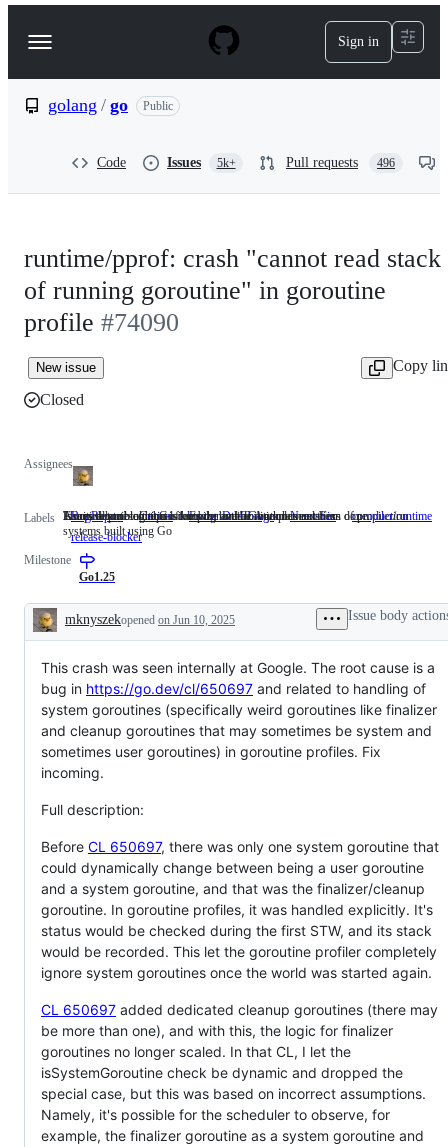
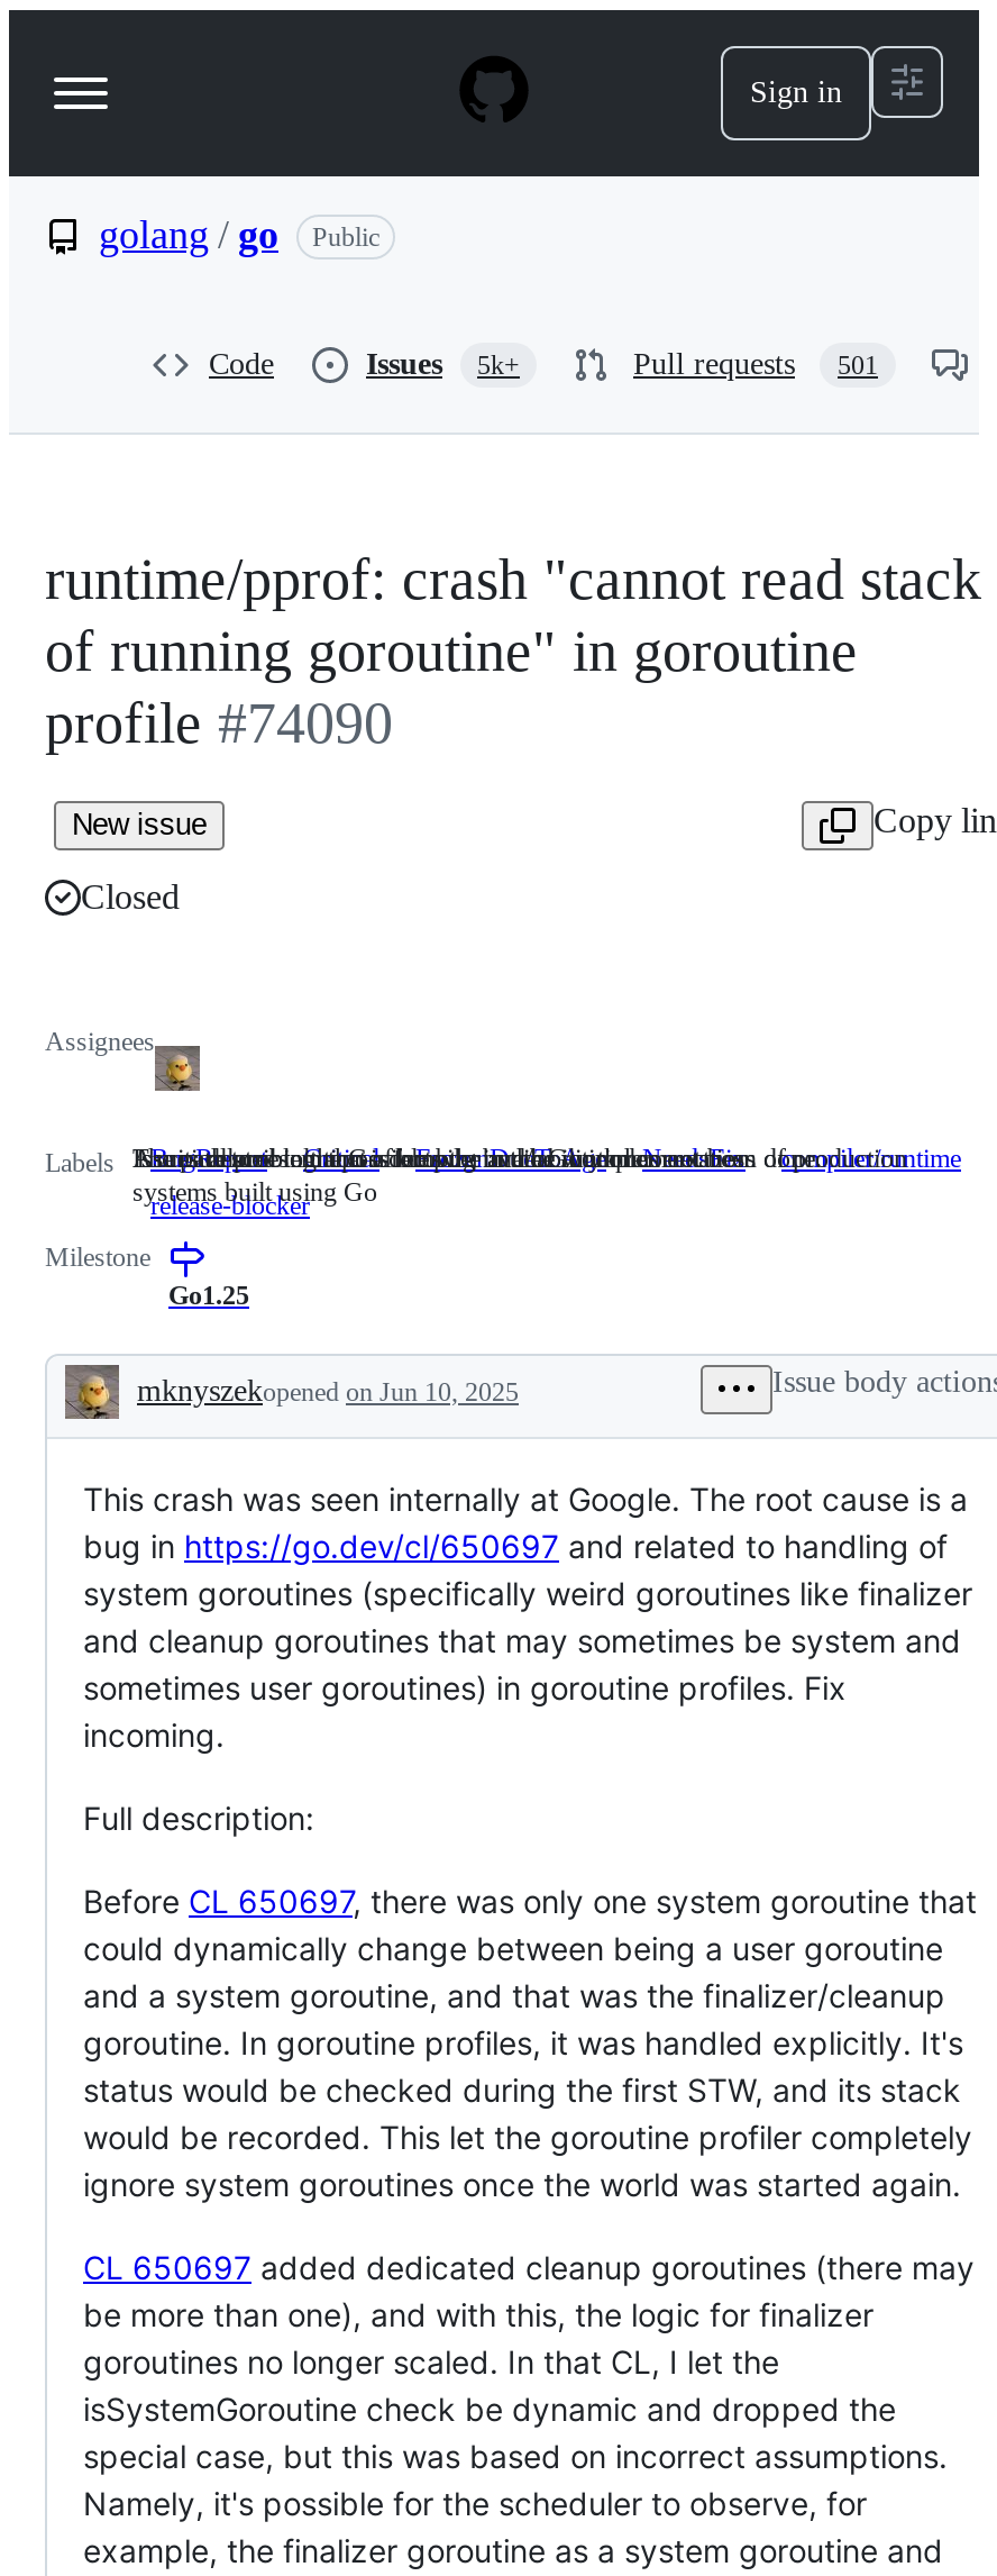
[286,155,395,170] Pull requests 496 -> [633,347,878,381] Pull requests 501

